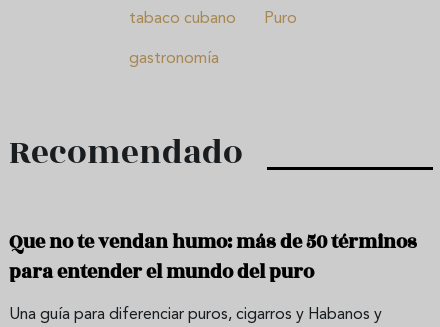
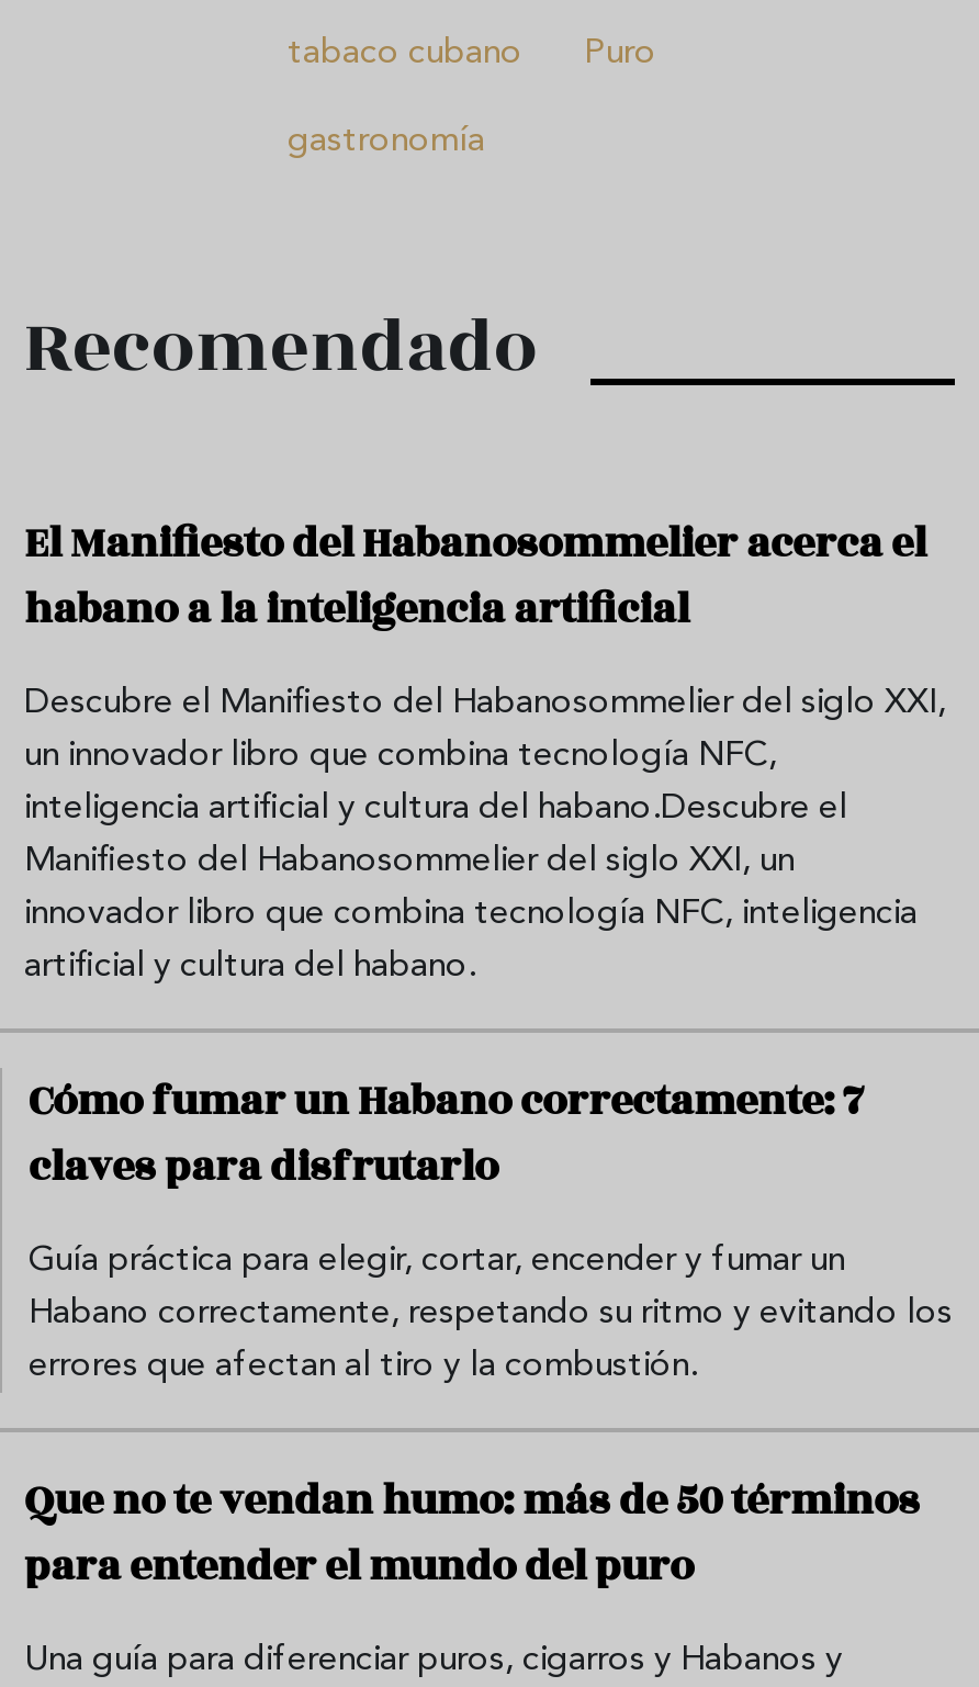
none -> [24,511,953,1383] El Manifiesto del Habanosommelier acerca el | habano a la inteligencia artificial | Descubre el Manifiesto del Habanosommelier del siglo XXI, | un innovador libro que combina tecnología NFC, | inteligencia artificial y cultura del habano.Descubre el | Manifiesto del Habanosommelier del siglo XXI, un | innovador libro que combina tecnología NFC, inteligencia | artificial y cultura del habano. | Cómo fumar un Habano correctamente: 7 | claves para disfrutarlo | Guía práctica para elegir, cortar, encender y fumar un | Habano correctamente, respetando su ritmo y evitando los | errores que afectan al tiro y la combustión.

